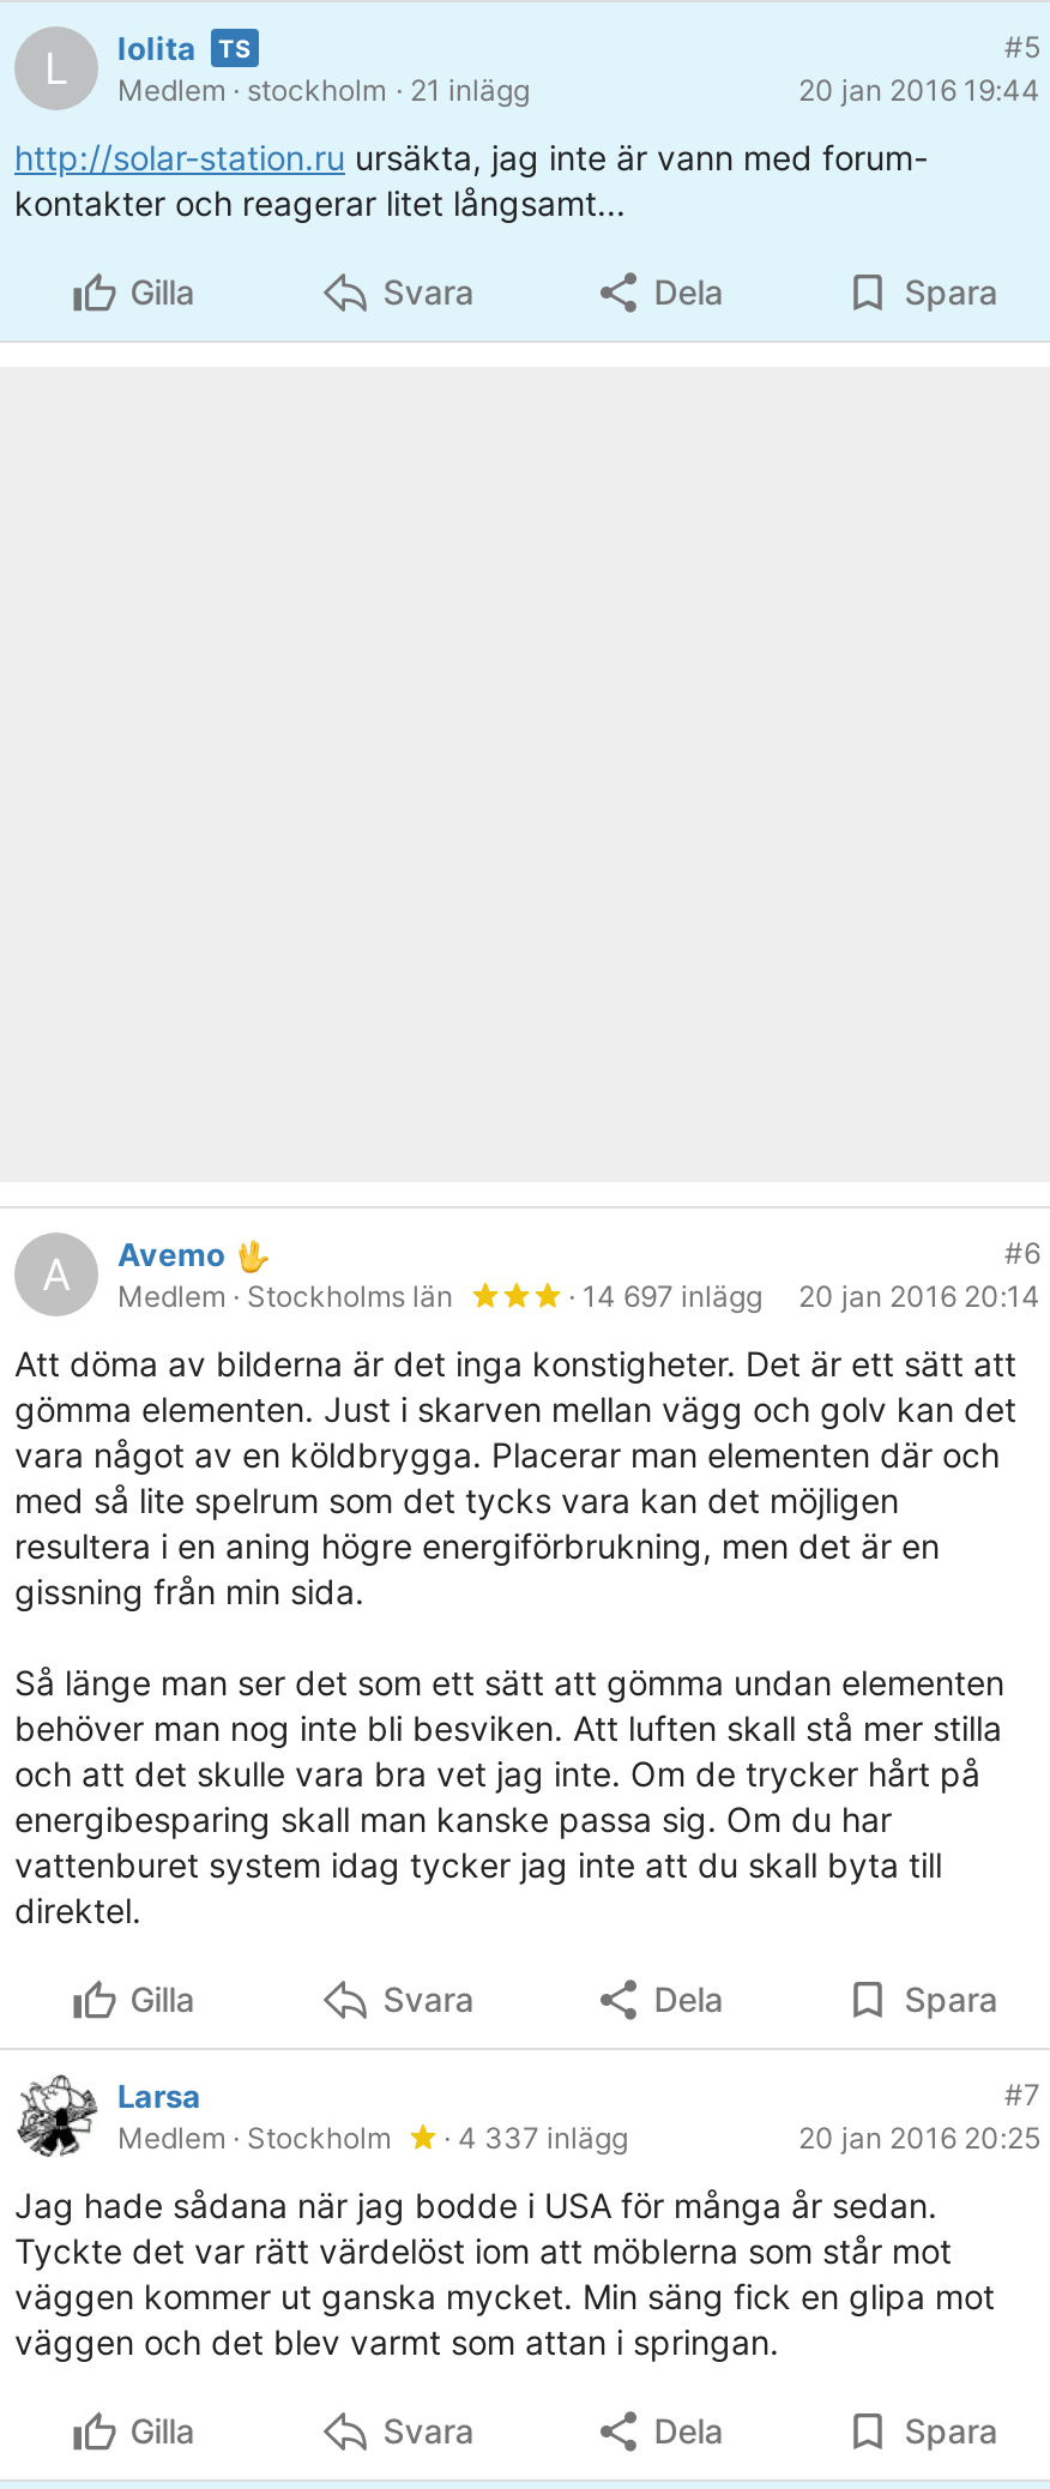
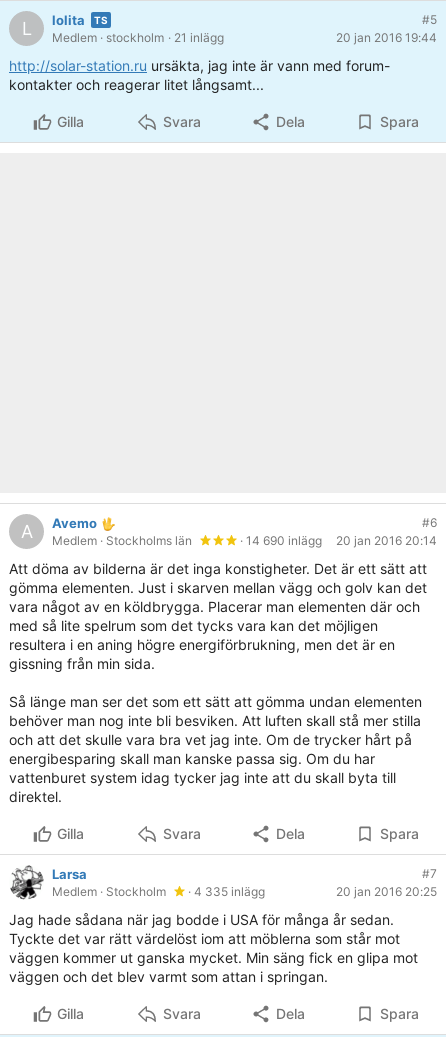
[561,1279,1040,1315] · 14 697 inlägg 20 jan 2016 20:14 -> [237,533,437,548] · 14 690 inlägg 20 jan 2016 20:14
[117,2120,628,2156] Medlem · Stockholm · 4 337 inlägg -> [52,884,265,899] Medlem · Stockholm · 4 335 inlägg

